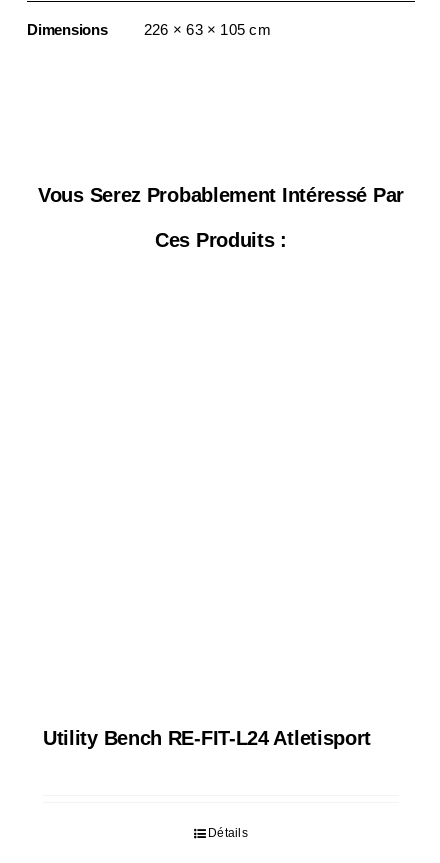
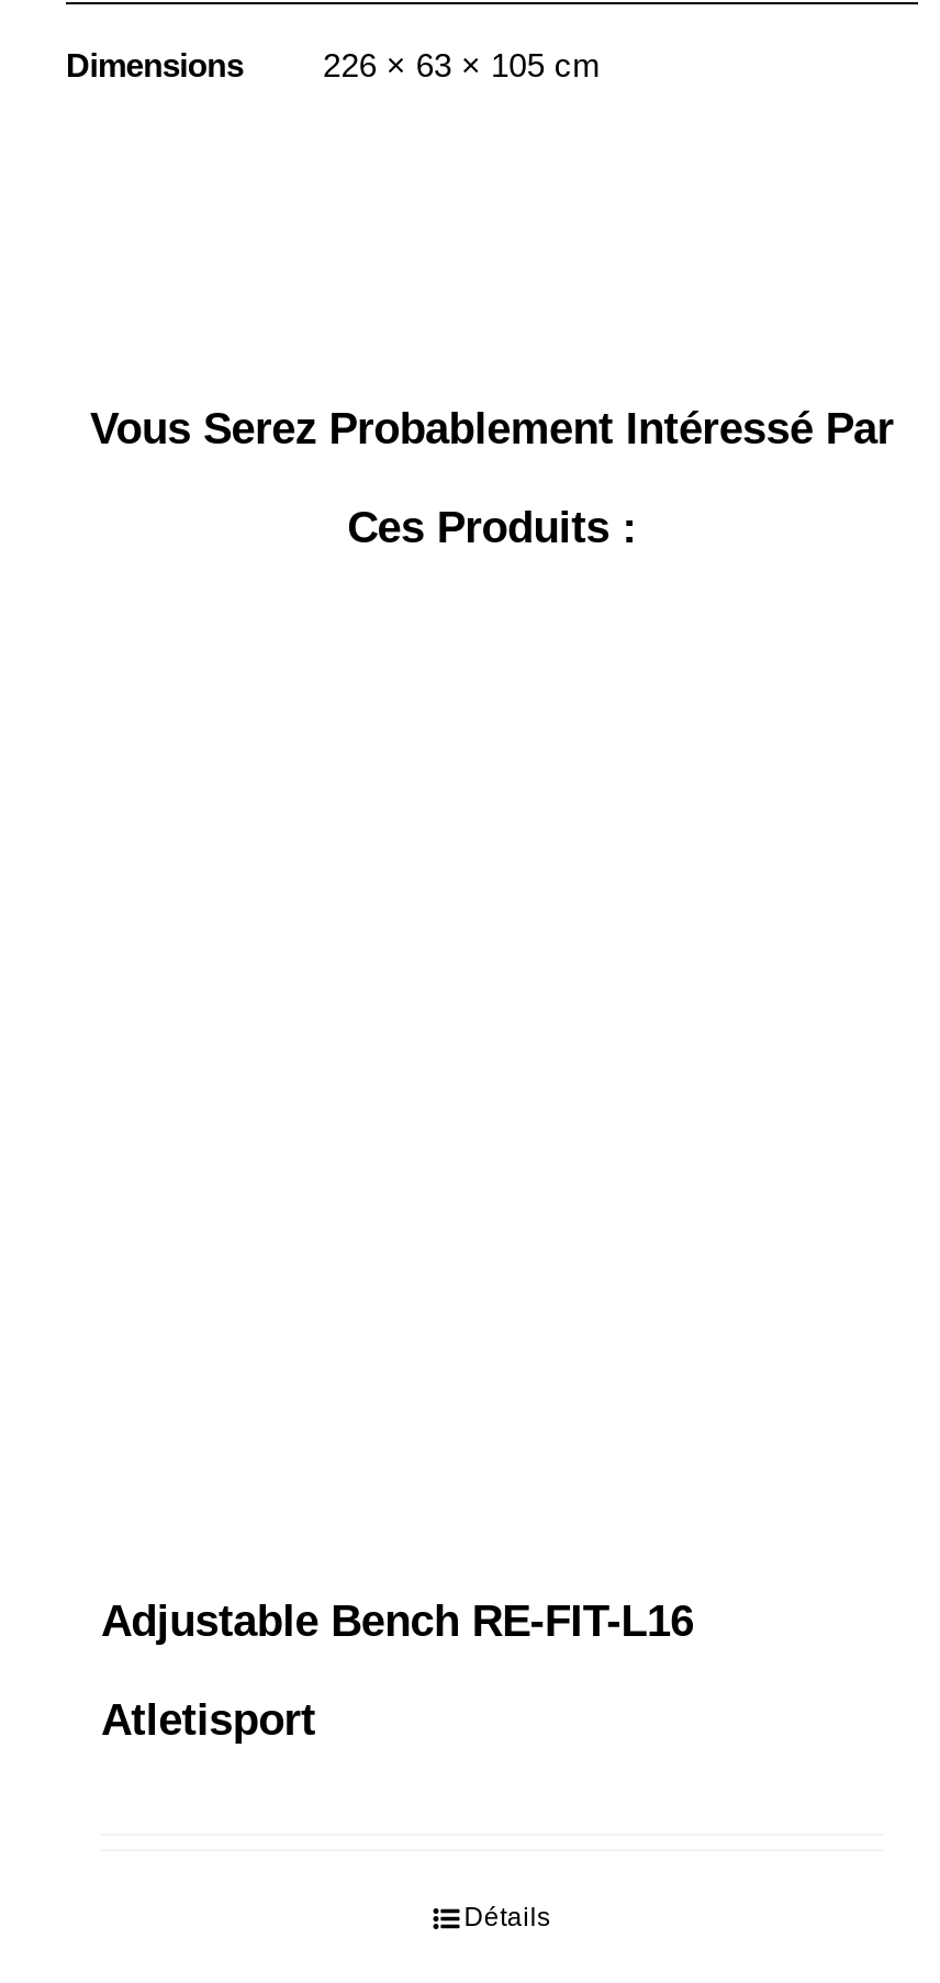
[43,727,371,749] Utility Bench RE-FIT-L24 Atletisport -> [101,1596,694,1743] Adjustable Bench RE-FIT-L16 | Atletisport

